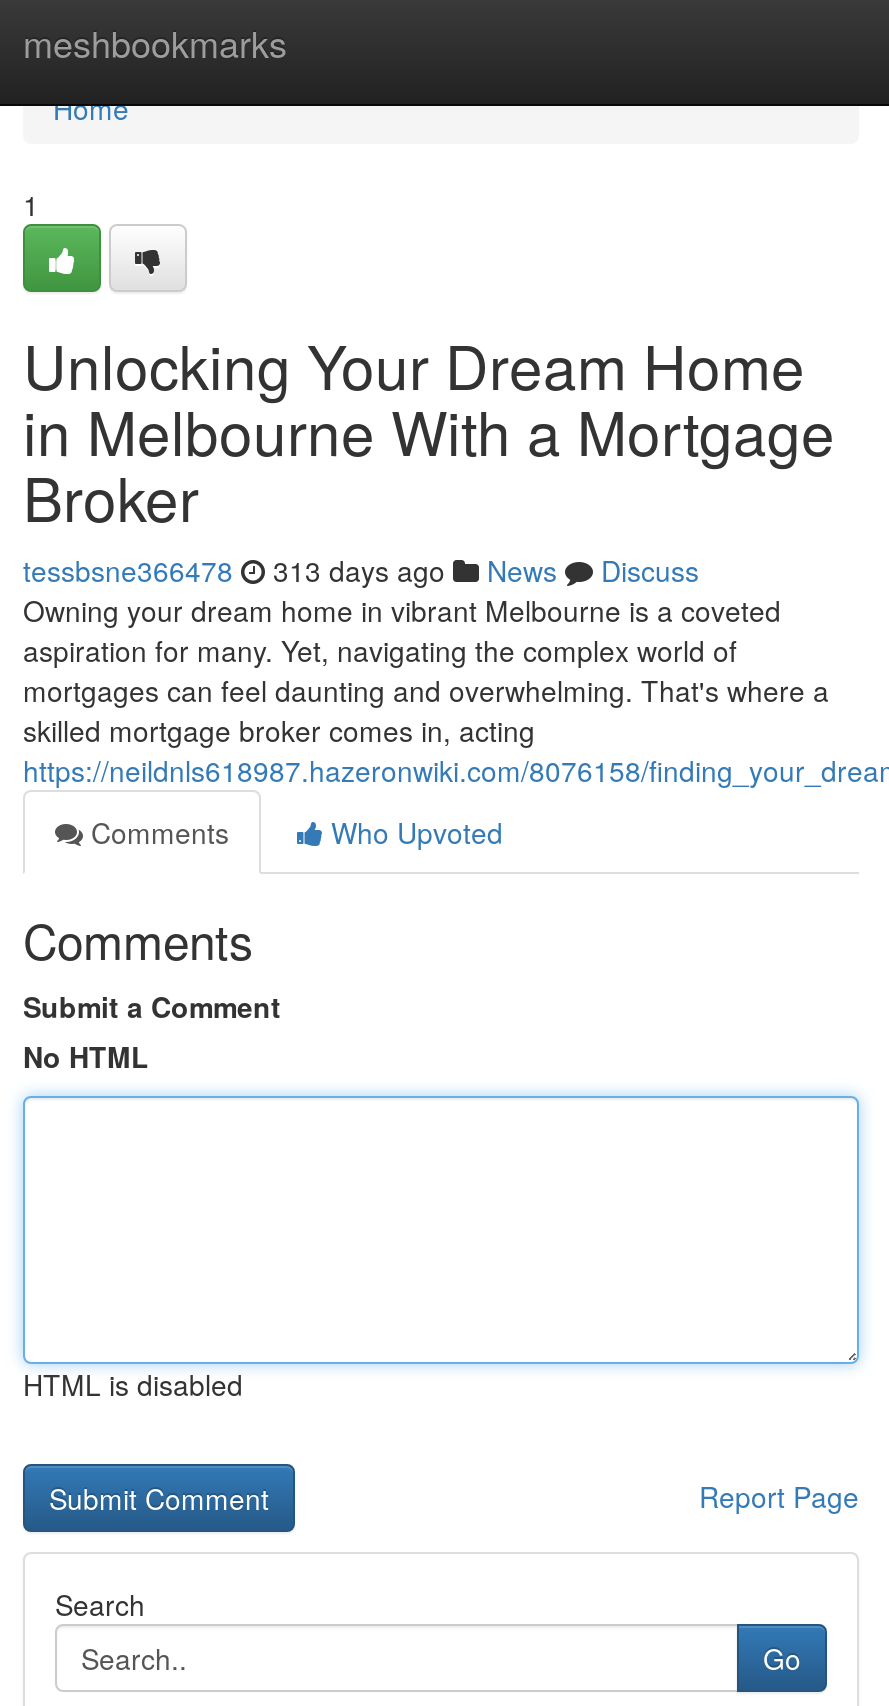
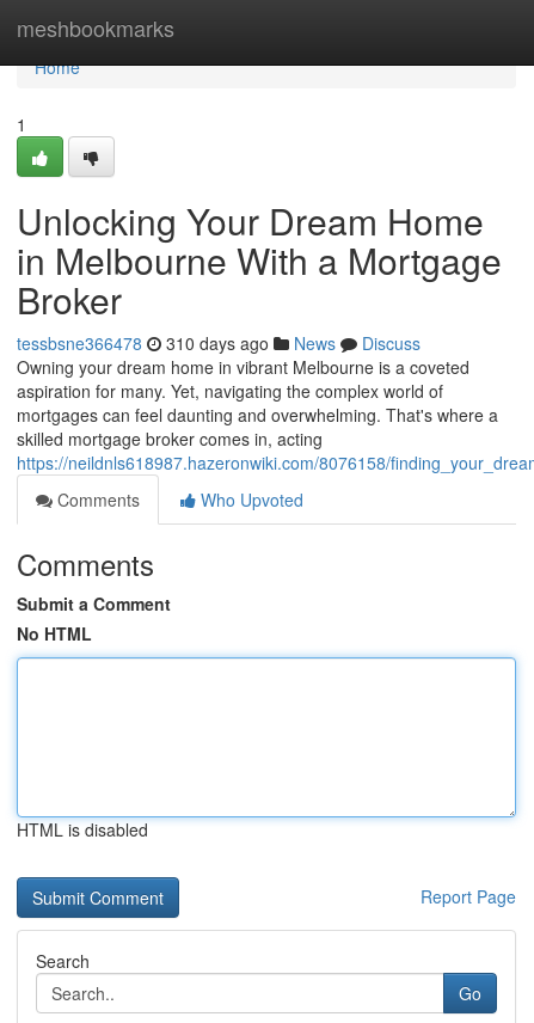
[23,550,699,590] tessbsne366478 313 days ago News Discuss -> [17,331,421,355] tessbsne366478 310 days ago News Discuss

